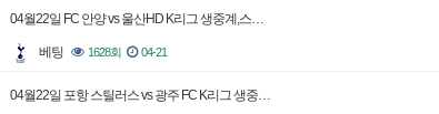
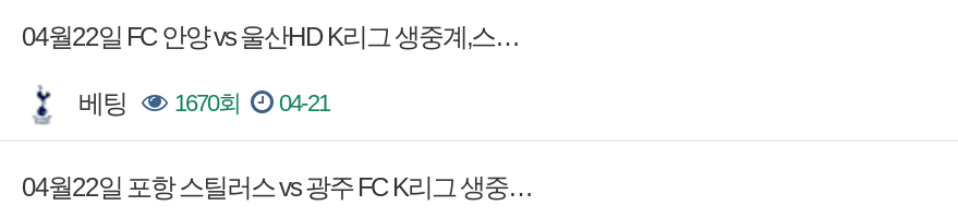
[39,45,167,60] 베팅 1628회 04-21 -> [78,88,329,119] 베팅 1670회 04-21

